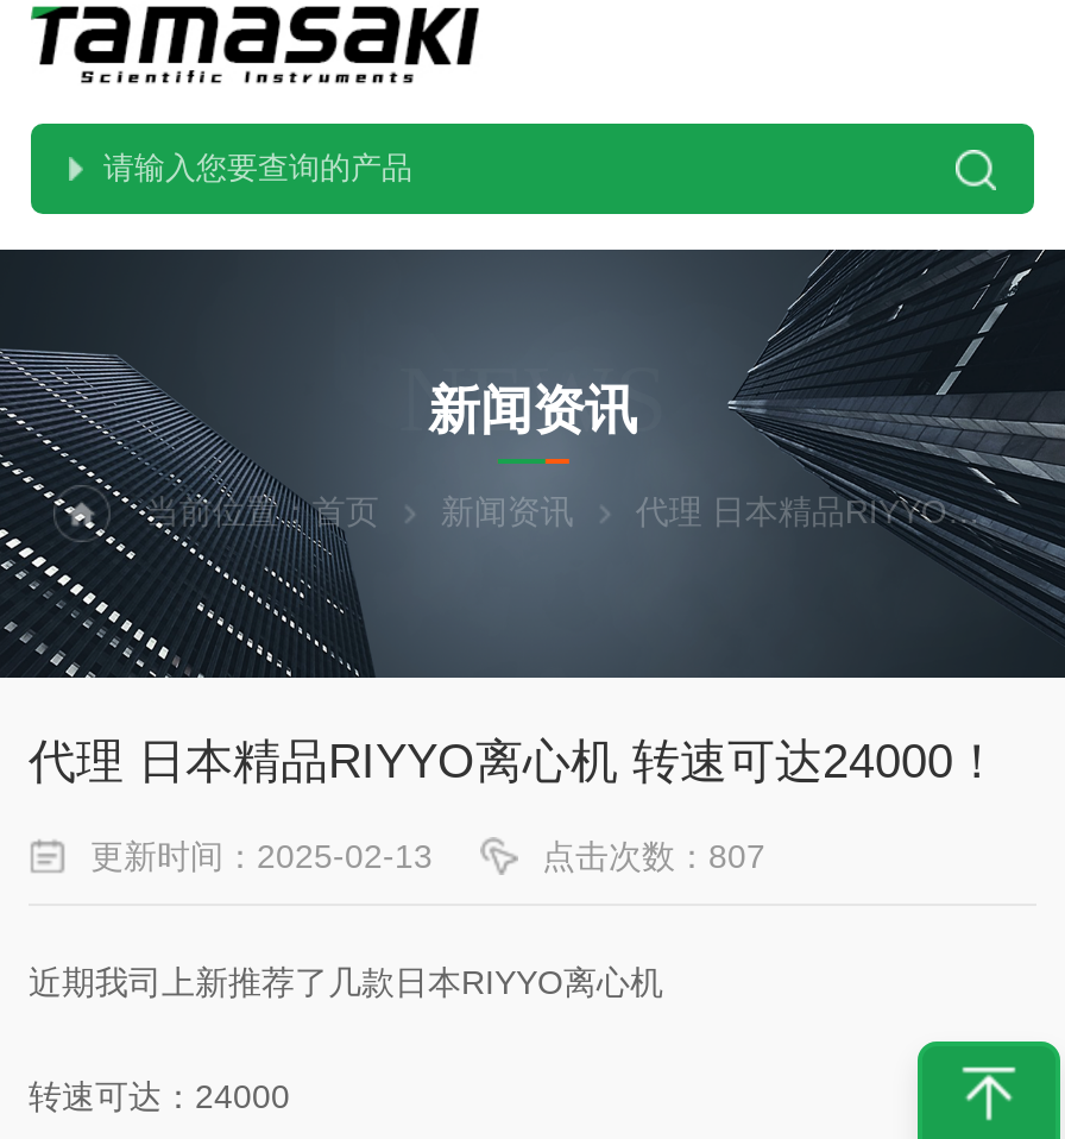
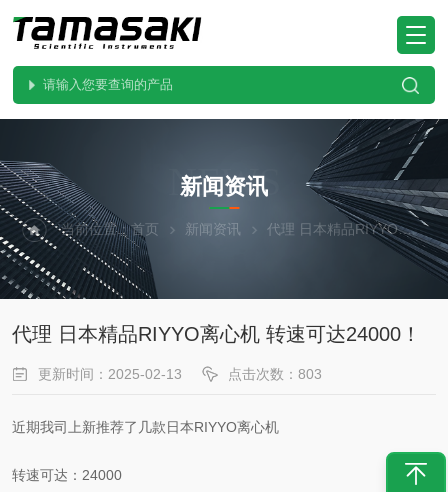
none -> [396,15,436,55] [image]
[542,837,765,875] 点击次数：807 -> [228,366,322,382] 点击次数：803

